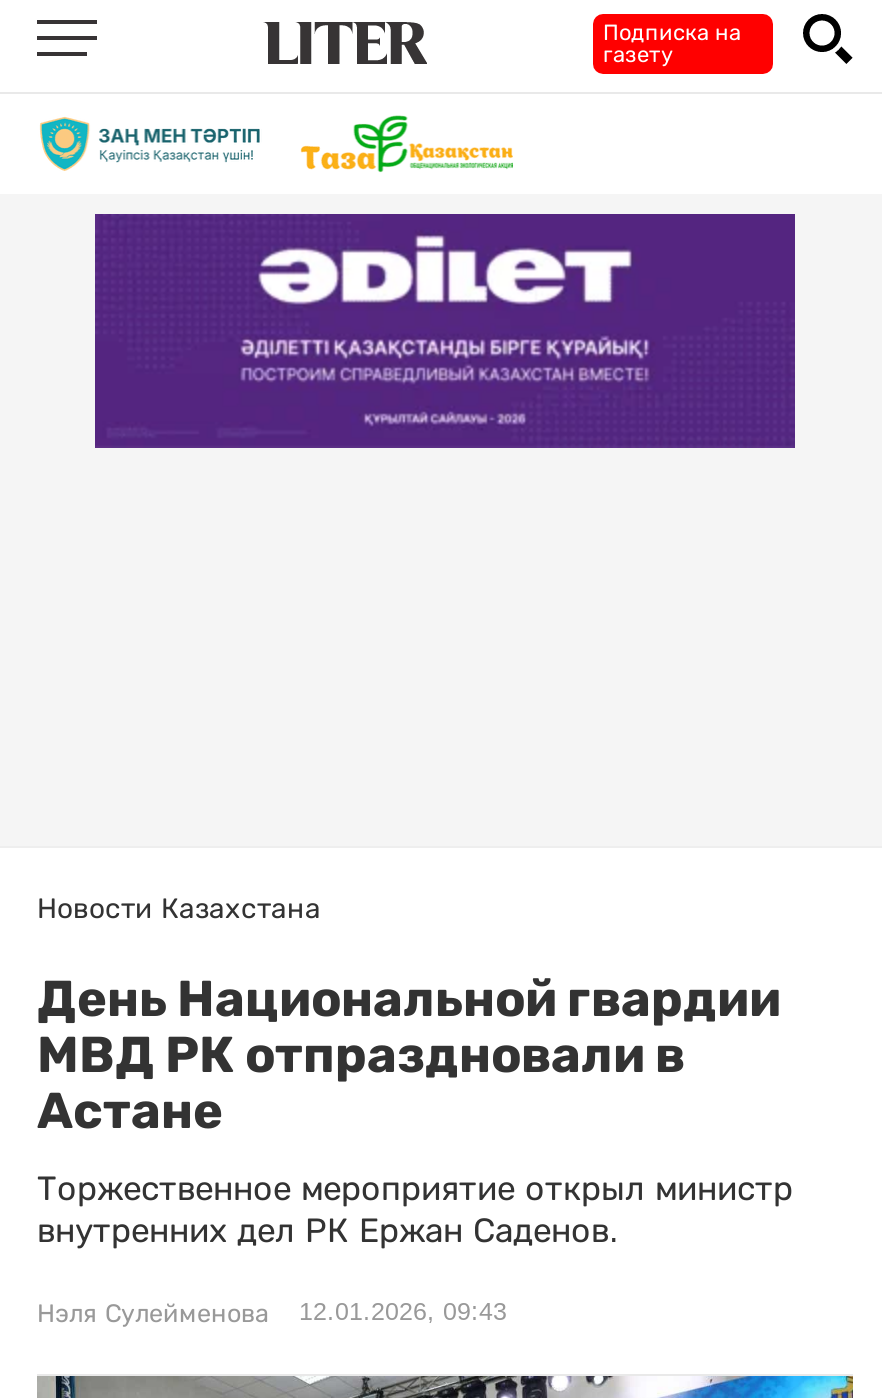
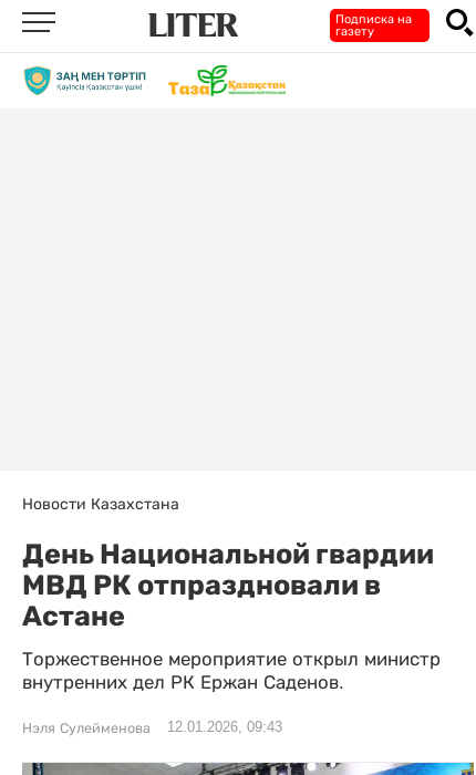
[93,212,797,450] [image] -> none

